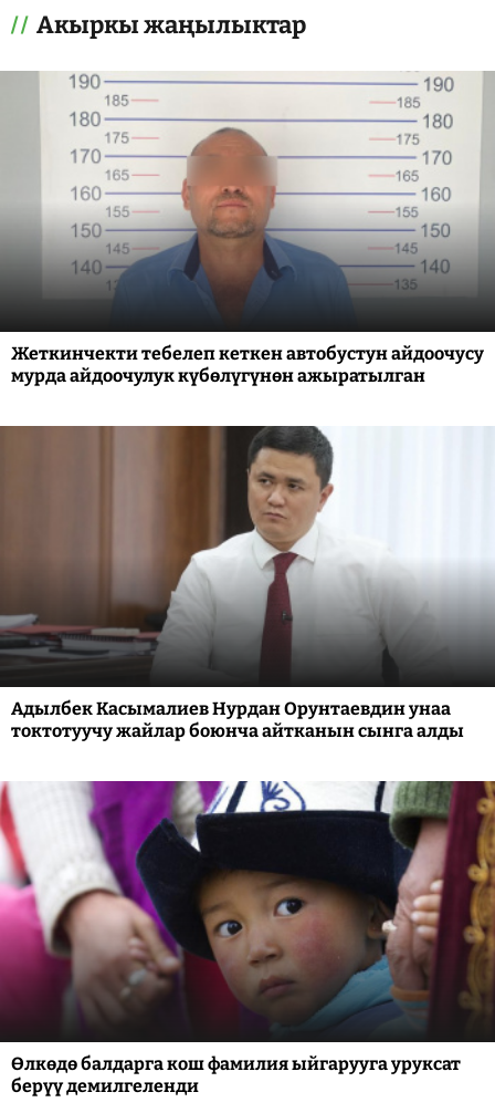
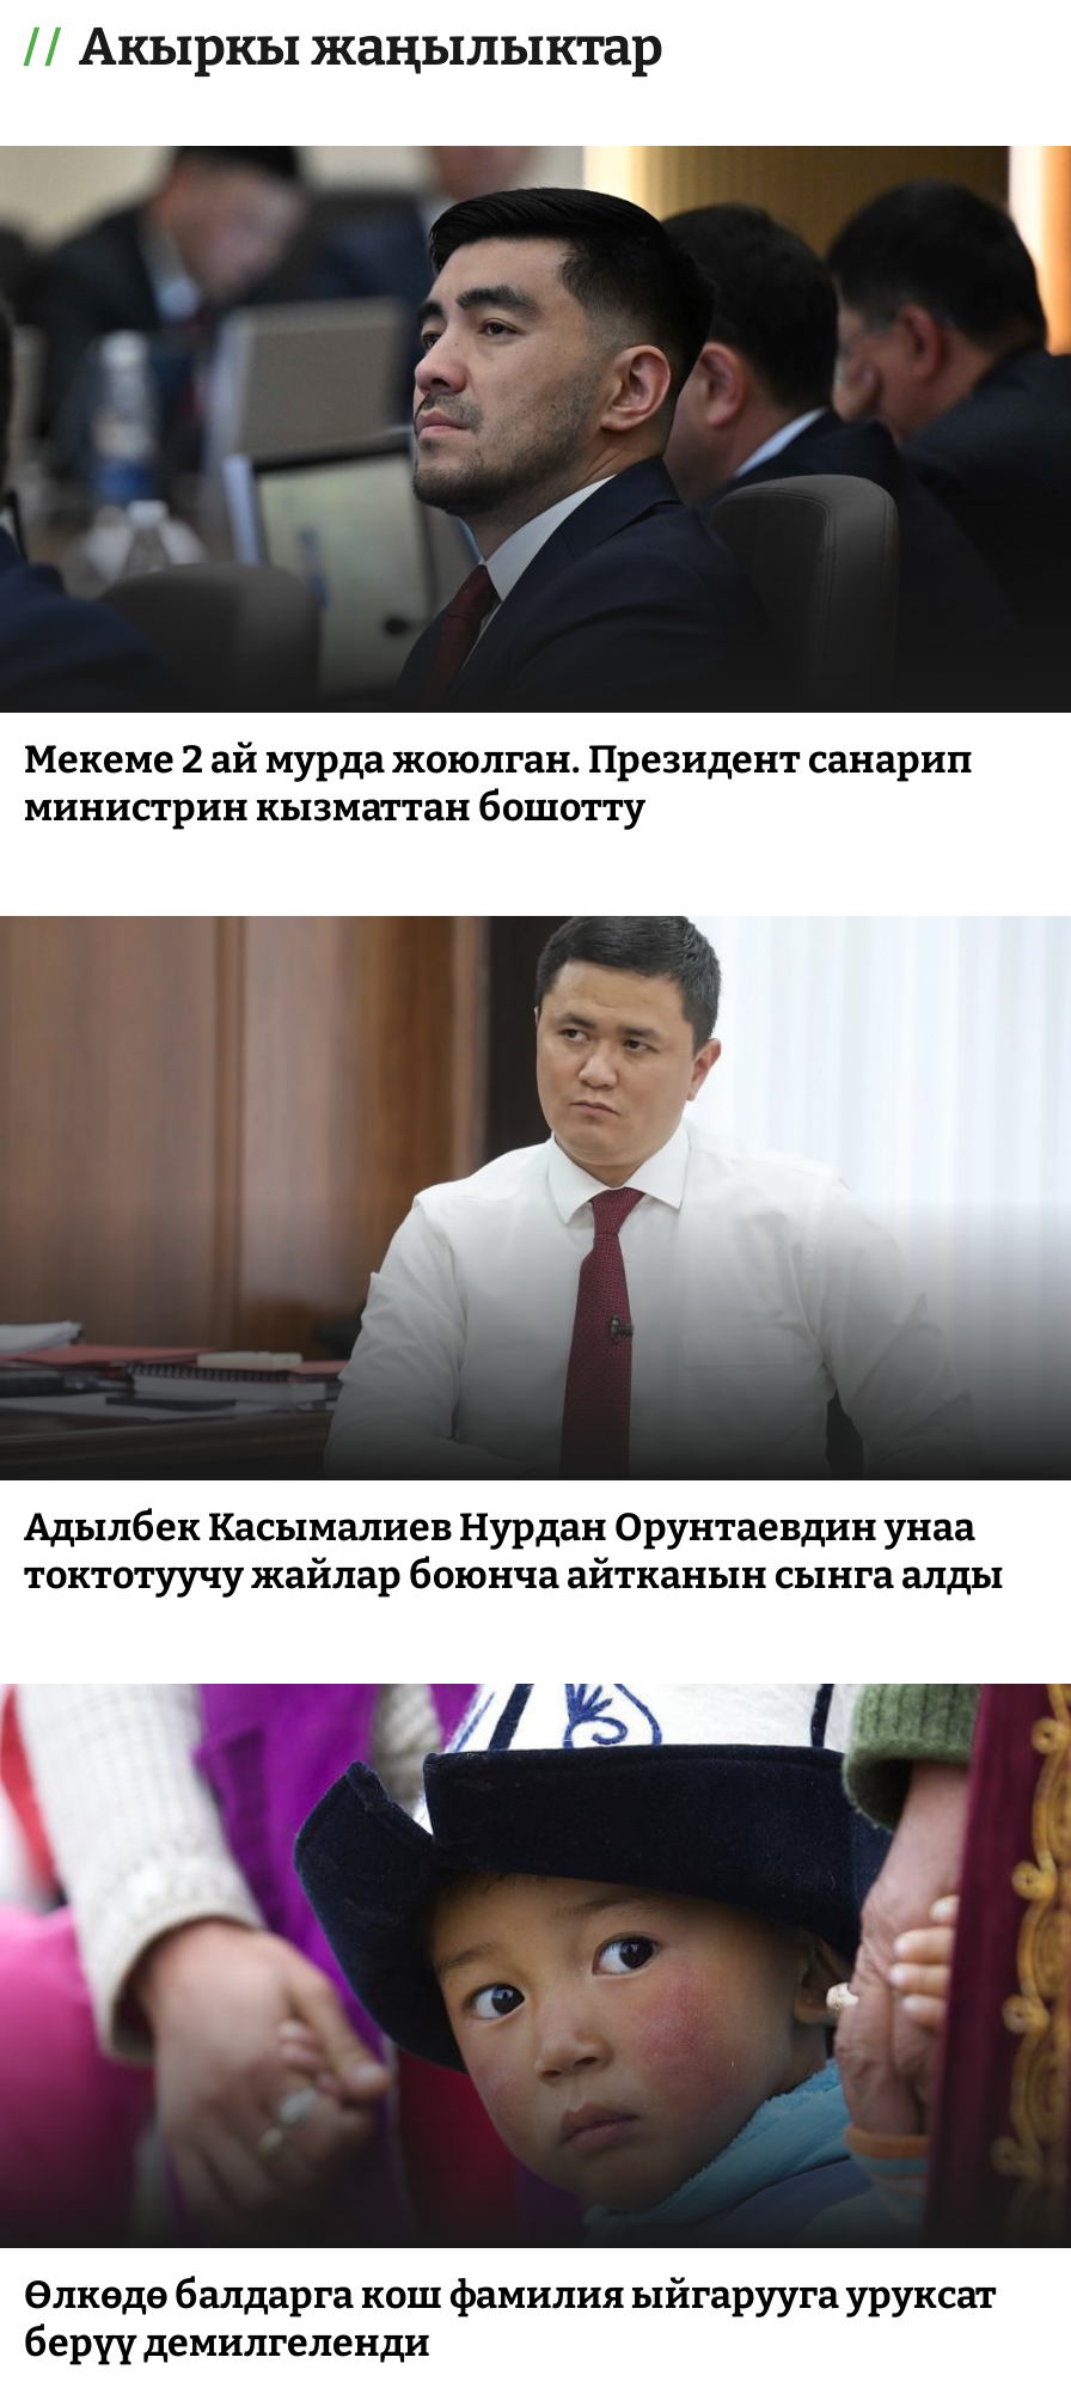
[3,70,492,386] [image] | Жеткинчекти тебелеп кеткен автобустун айдоочусу | мурда айдоочулук күбөлүгүнөн ажыратылган -> [7,142,1064,829] [image] | Мекеме 2 ай мурда жоюлган. Президент санарип | министрин кызматтан бошотту

